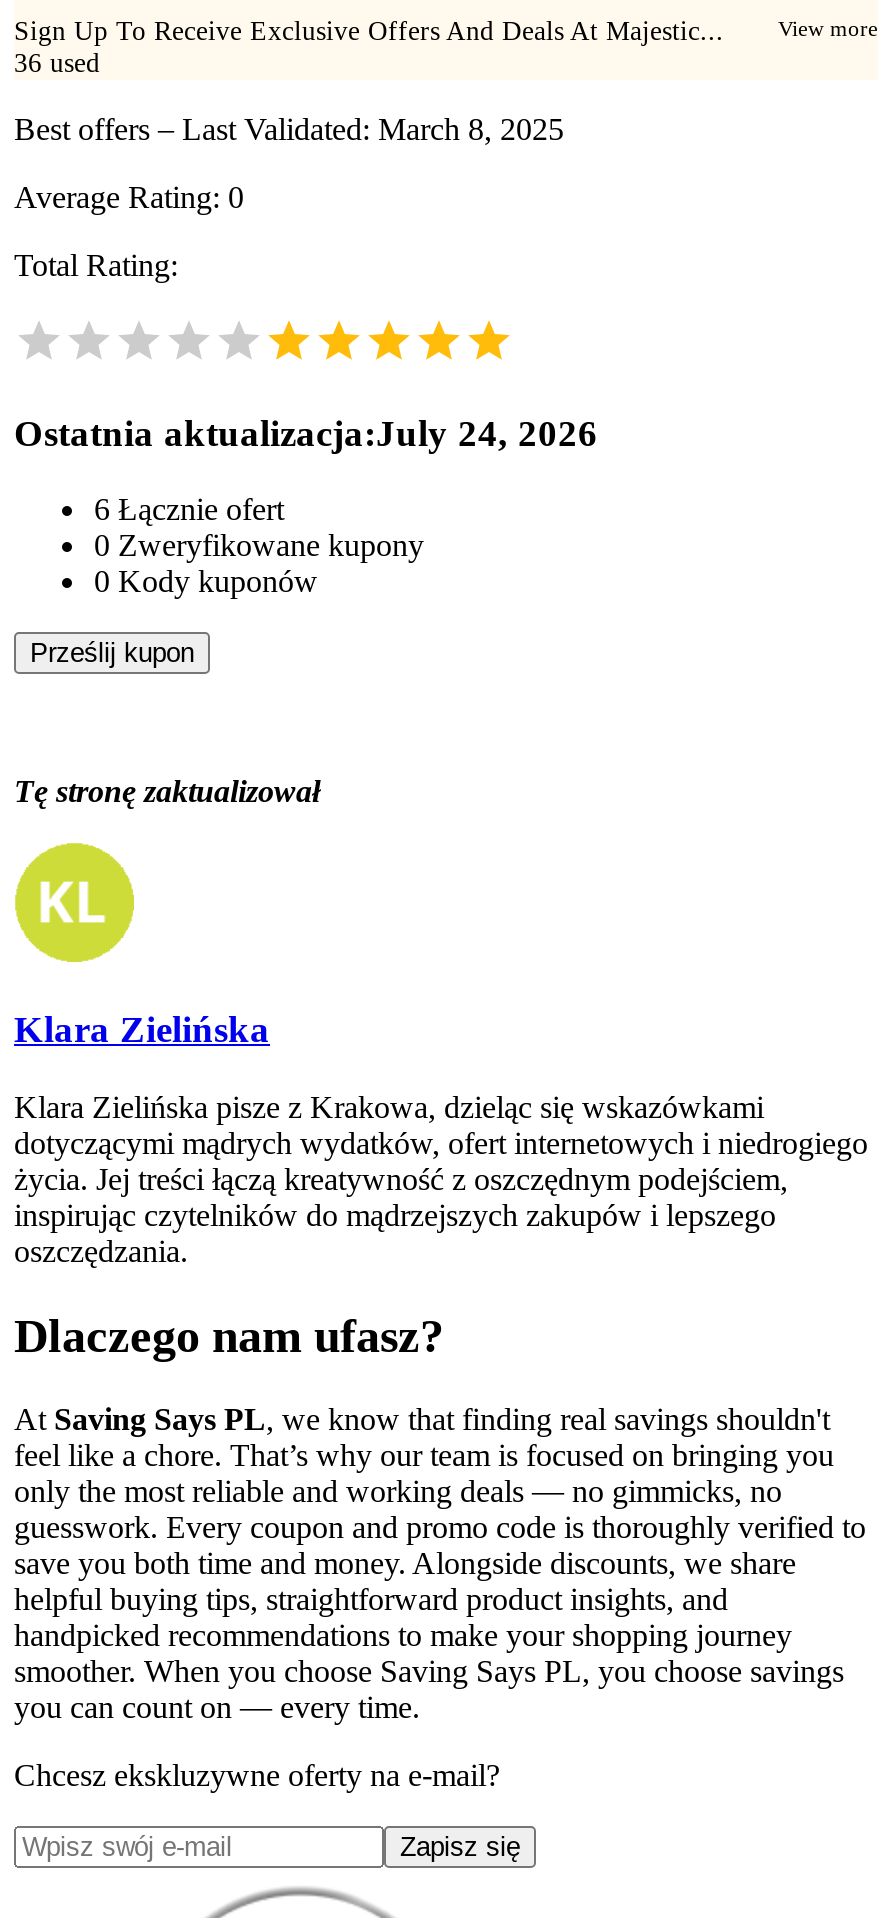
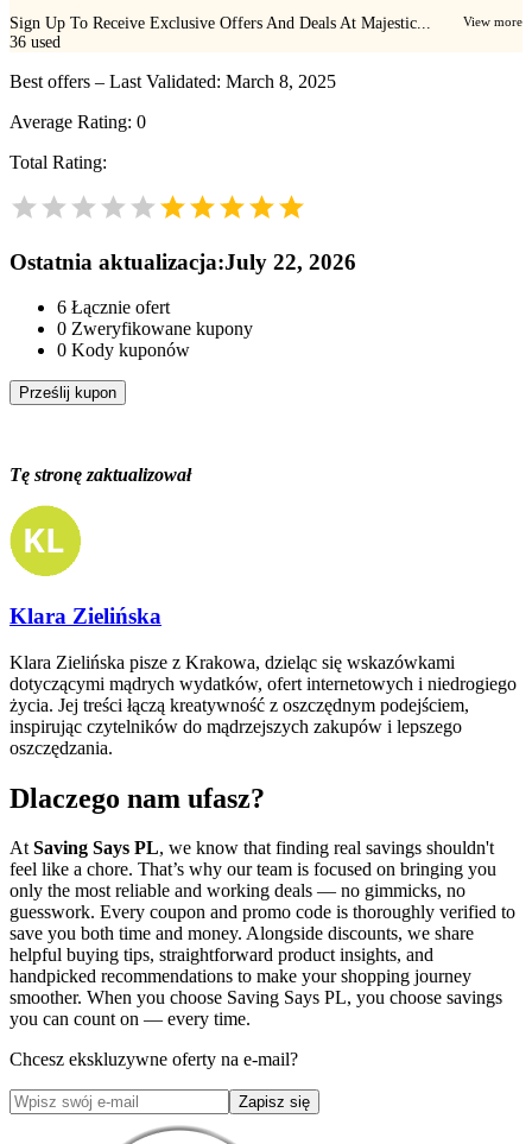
[14,411,598,453] Ostatnia aktualizacja:July 24, 2026 -> [9,249,356,274] Ostatnia aktualizacja:July 22, 2026

